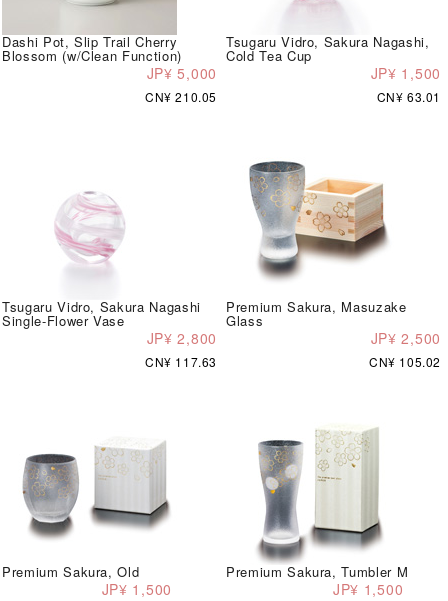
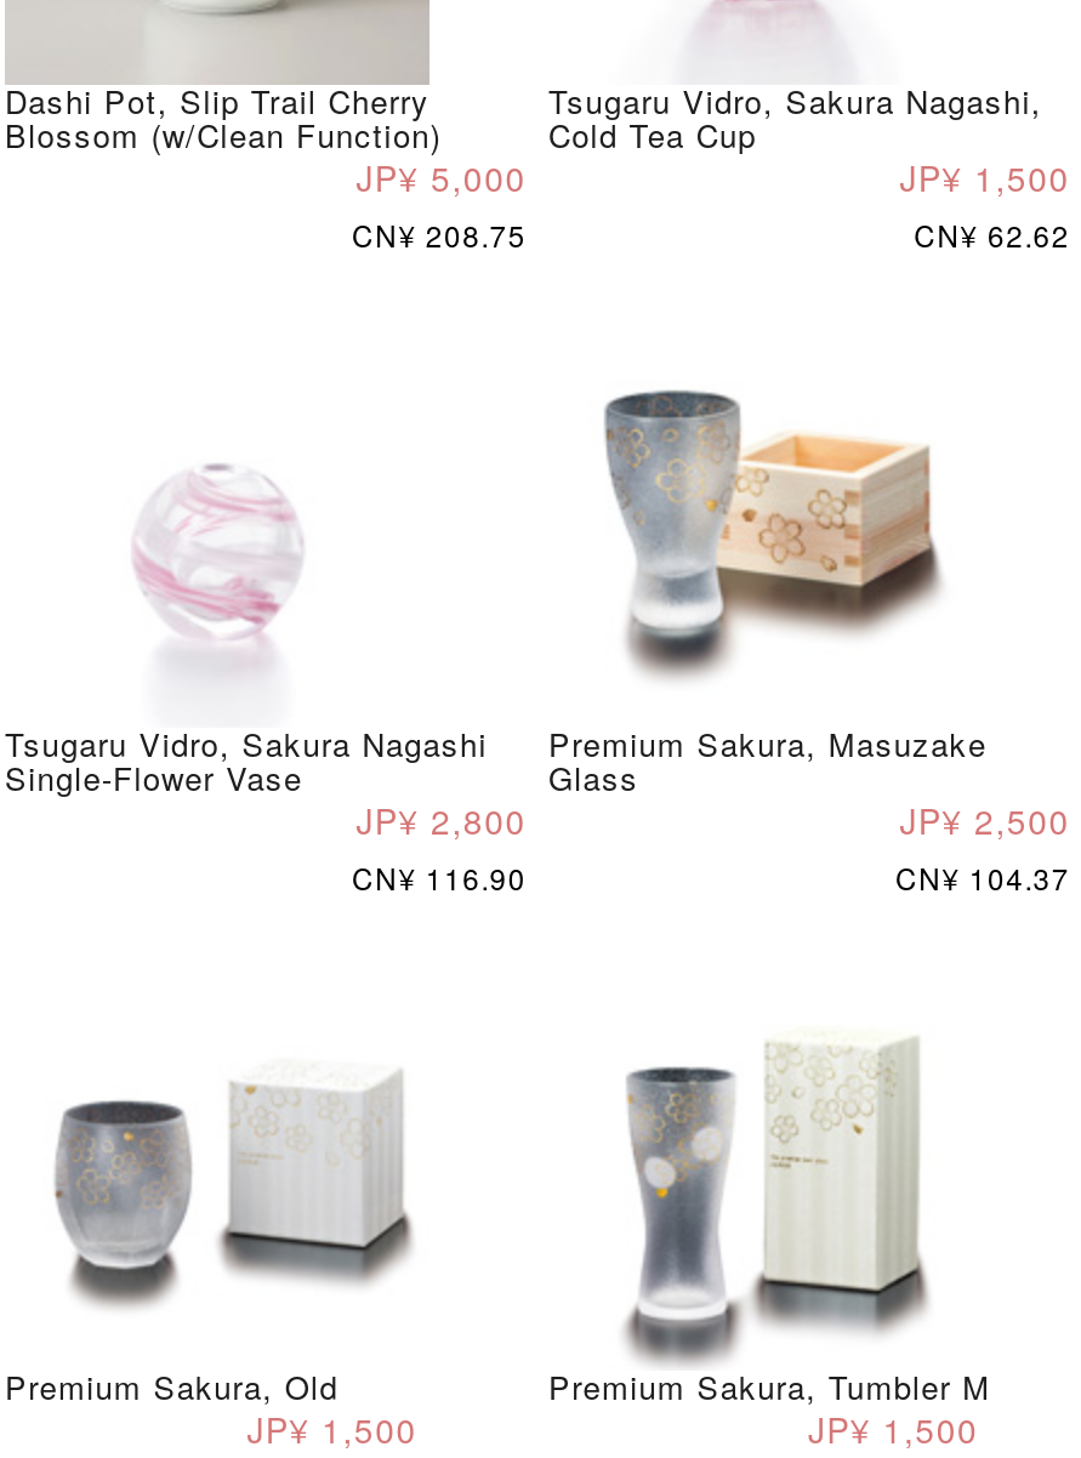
[145,87,217,104] CN¥ 210.05 -> [352,212,527,254] CN¥ 208.75
[377,87,441,104] CN¥ 63.01 -> [914,212,1070,254] CN¥ 62.62
[145,352,217,369] CN¥ 117.63 -> [352,855,527,896] CN¥ 116.90
[369,352,441,369] CN¥ 105.02 -> [895,855,1070,896] CN¥ 104.37

